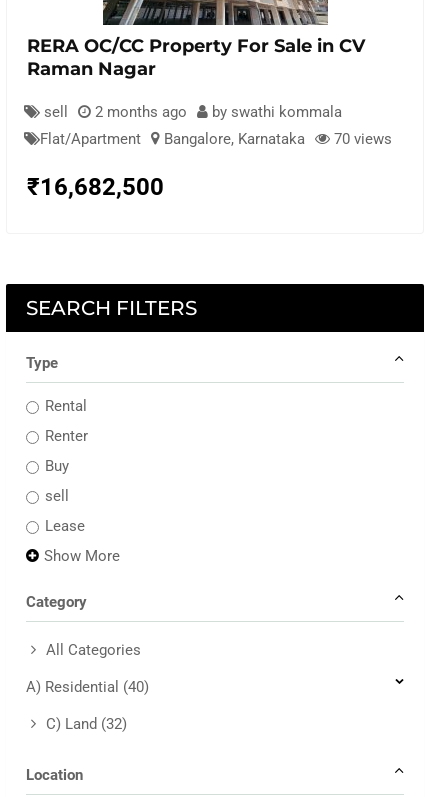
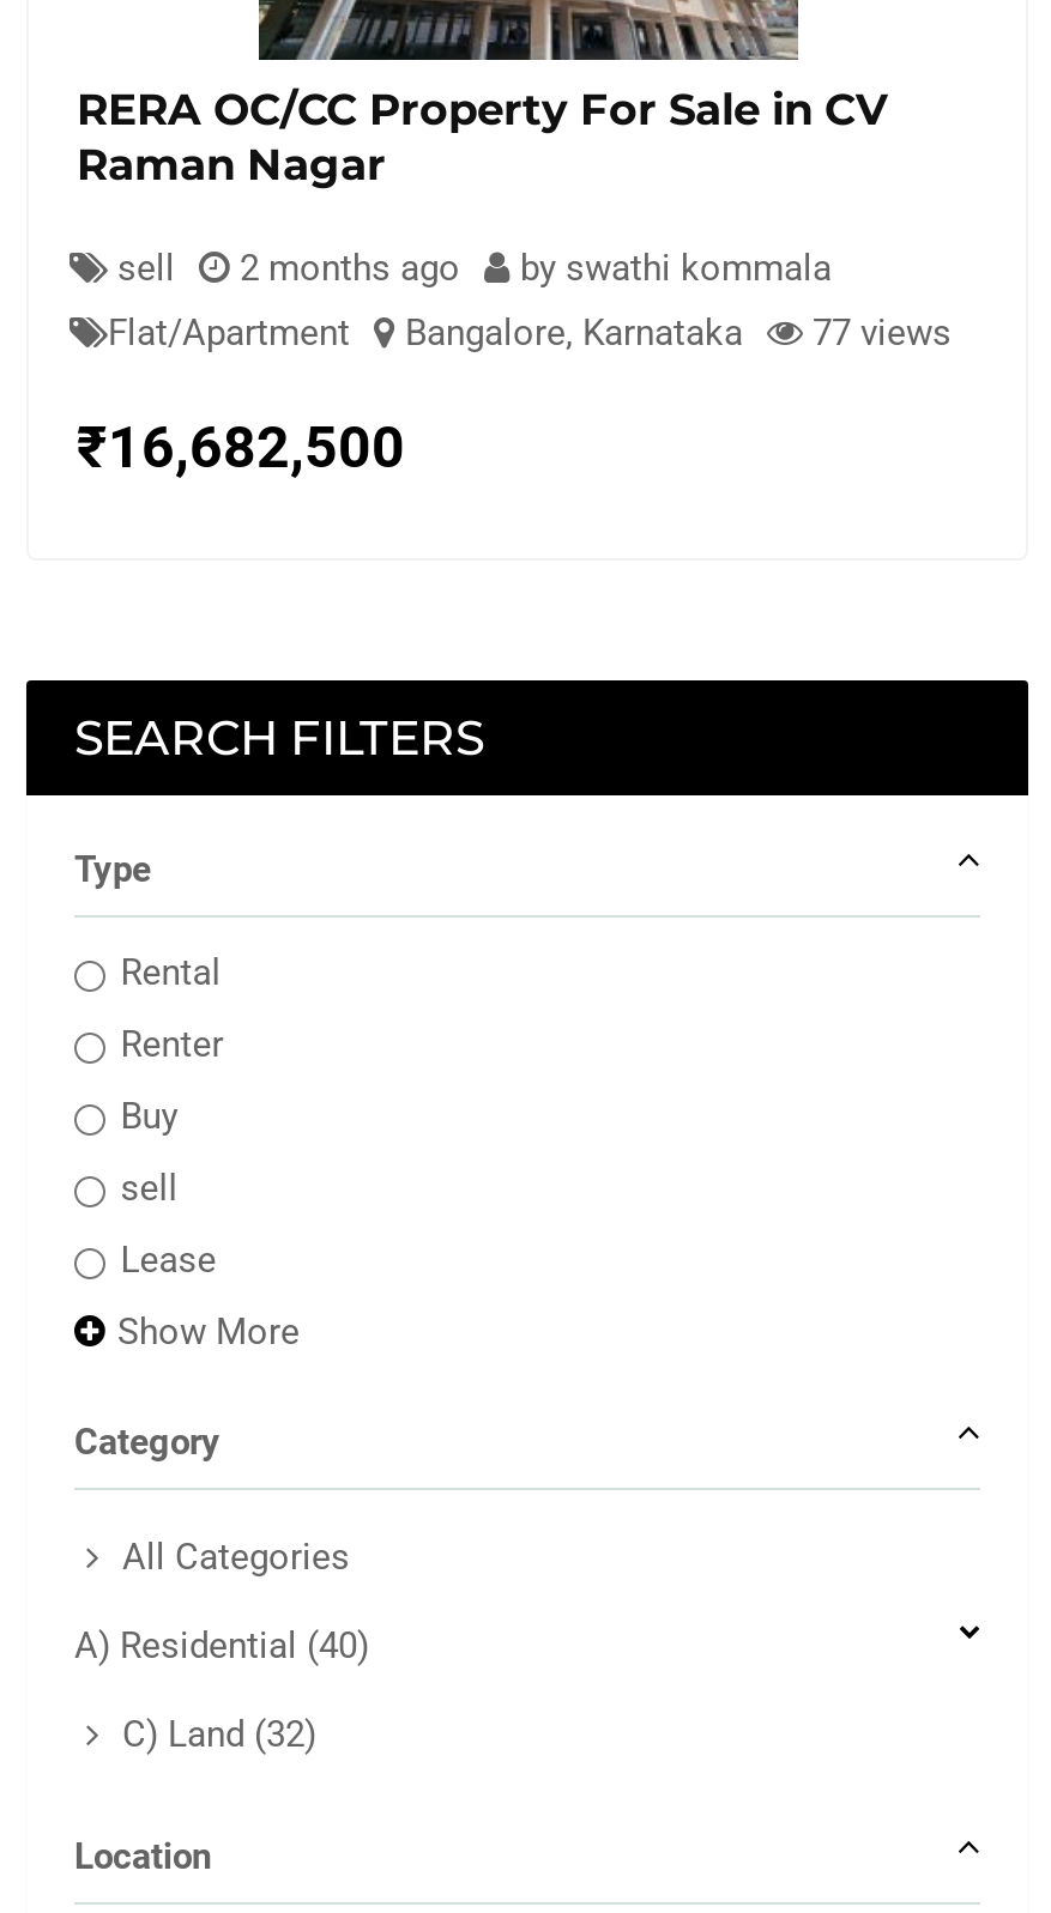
[40,130,392,148] Flat/Apartment Bangalore, Karnataka 70 views -> [108,311,952,355] Flat/Apartment Bangalore, Karnataka 77 views

